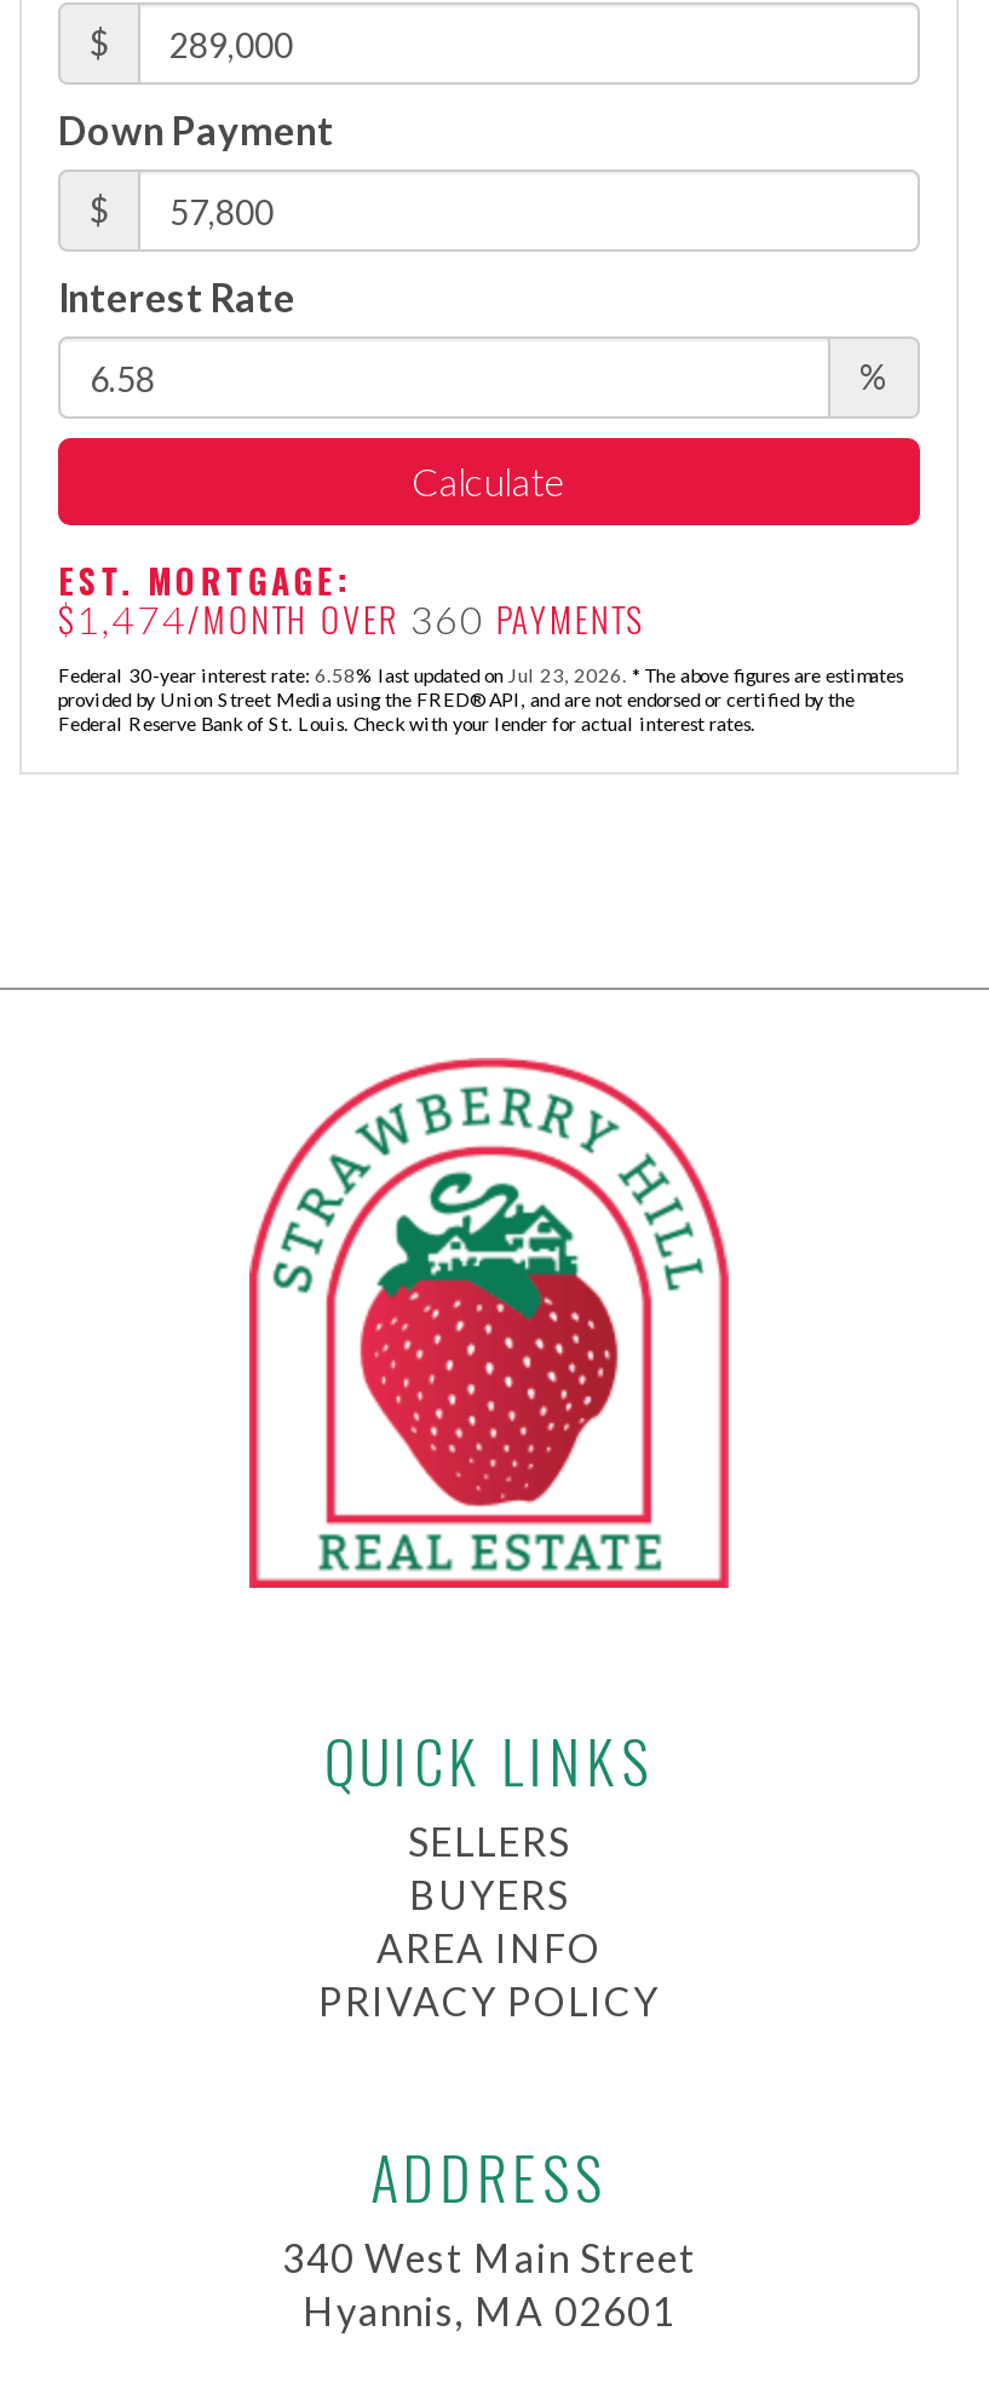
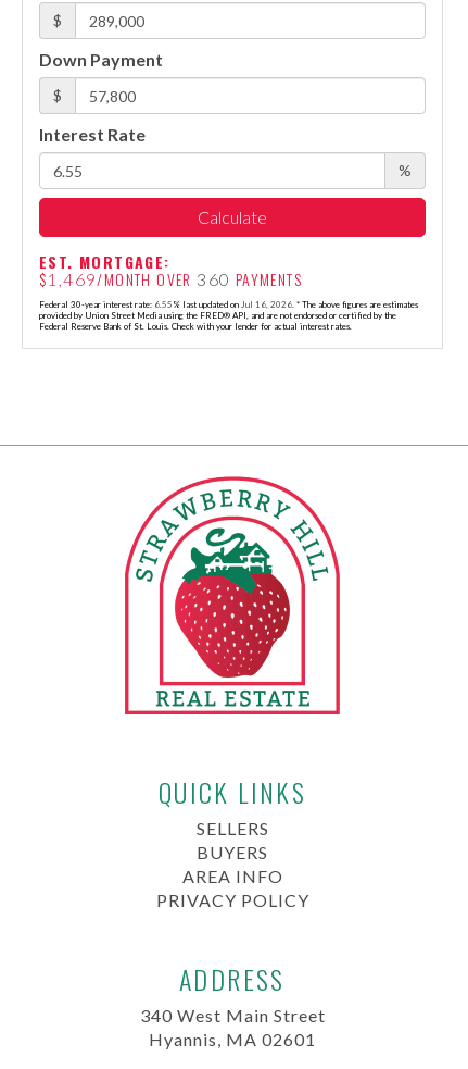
[58,593,644,644] $1,474/MONTH OVER 360 PAYMENTS -> [39,268,302,290] $1,469/MONTH OVER 360 PAYMENTS
[58,663,903,688] Federal 30-year interest rate: 6.58% last updated on Jul 23, 2026. * The above figures are estimates -> [39,299,418,310] Federal 30-year interest rate: 6.55% last updated on Jul 16, 2026. * The above figures are estimates

